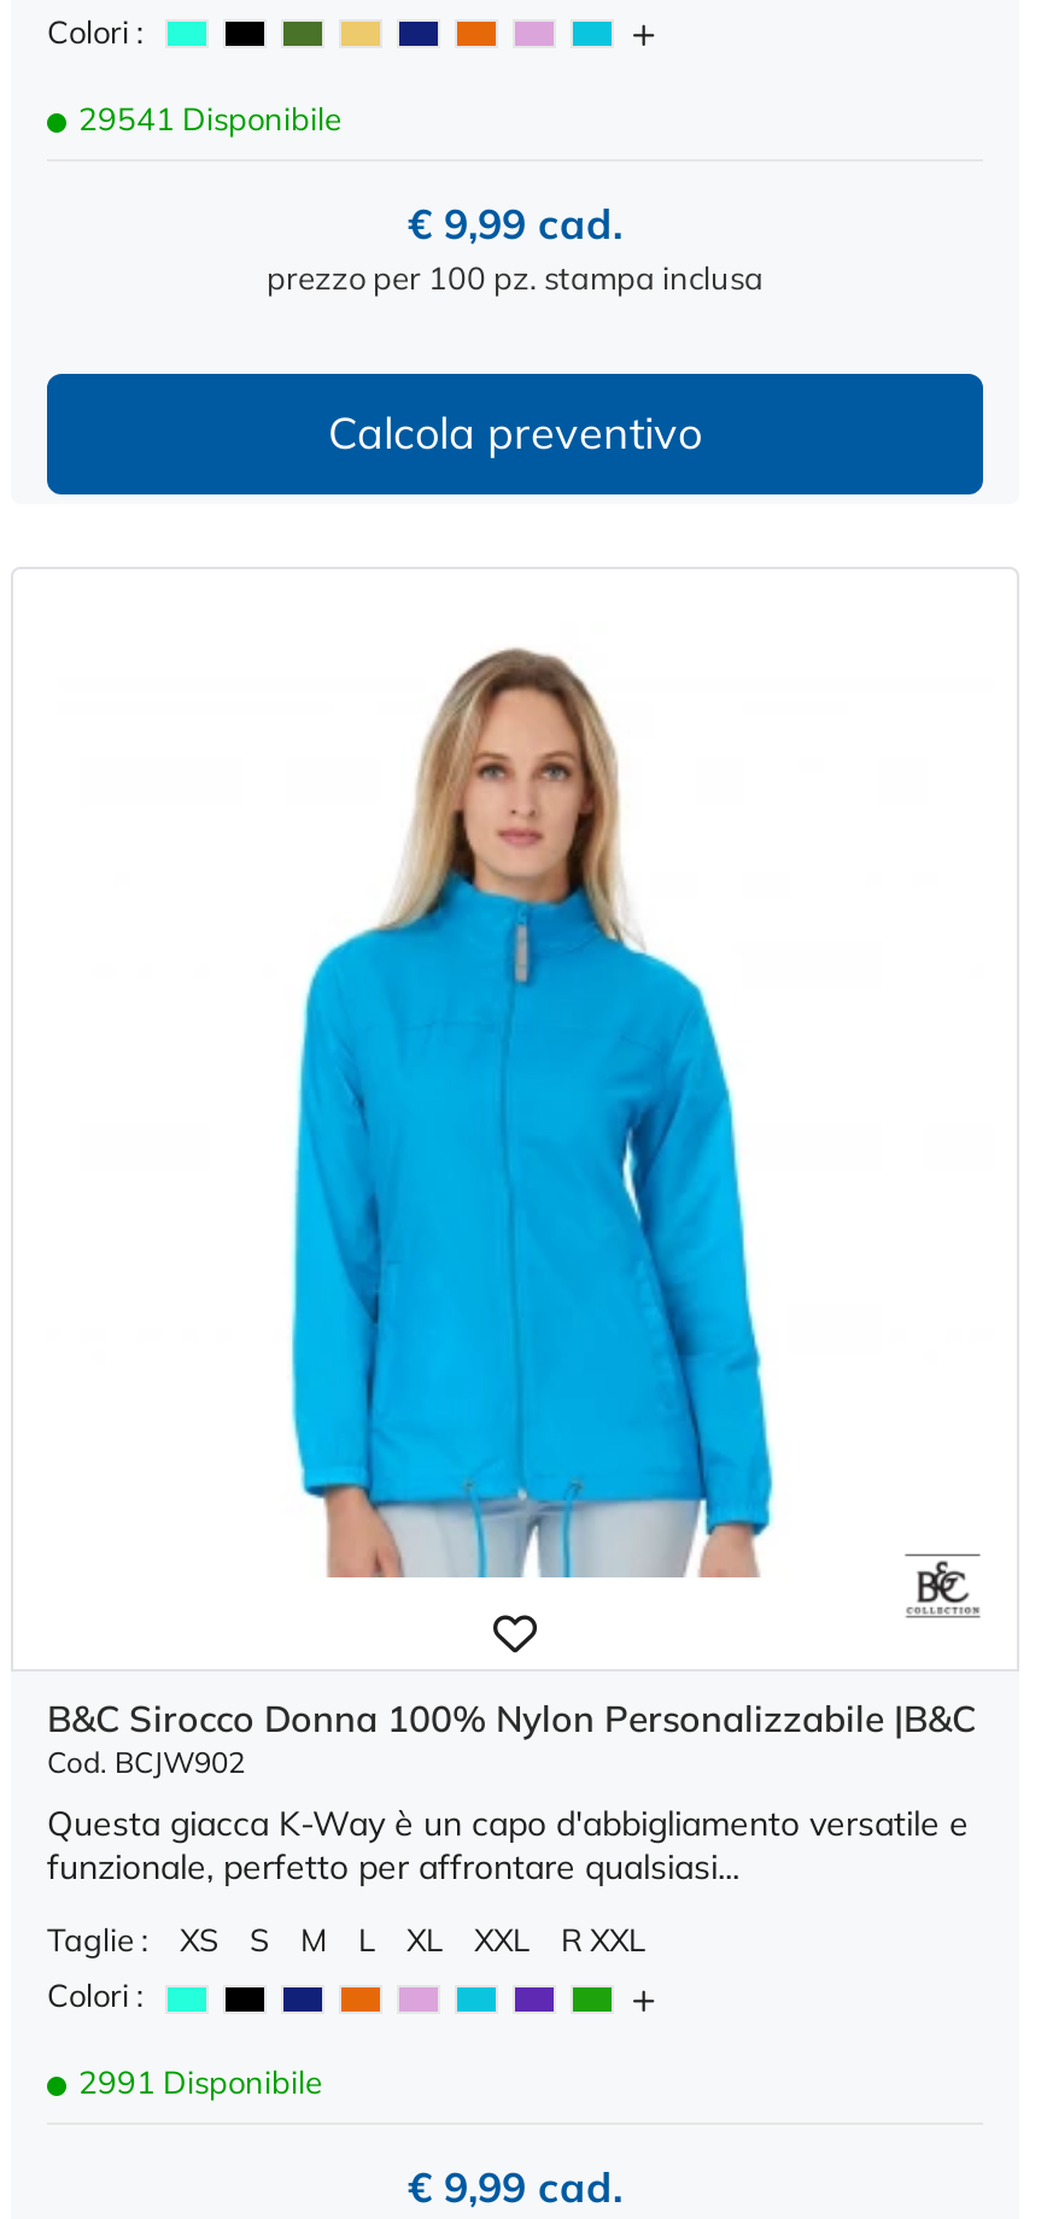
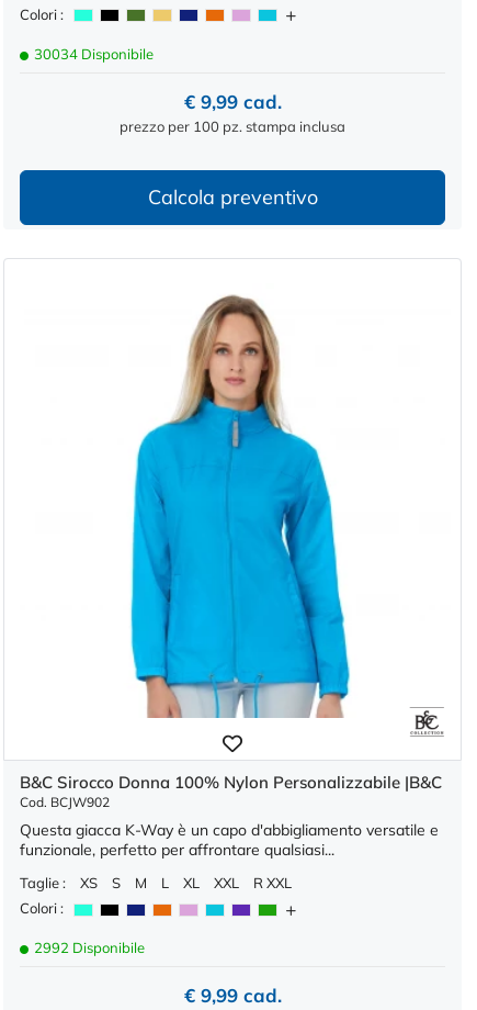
[71,98,341,137] 29541 Disponibile -> [31,45,154,62] 30034 Disponibile
[71,2063,322,2102] 2991 Disponibile -> [31,939,145,957] 2992 Disponibile

